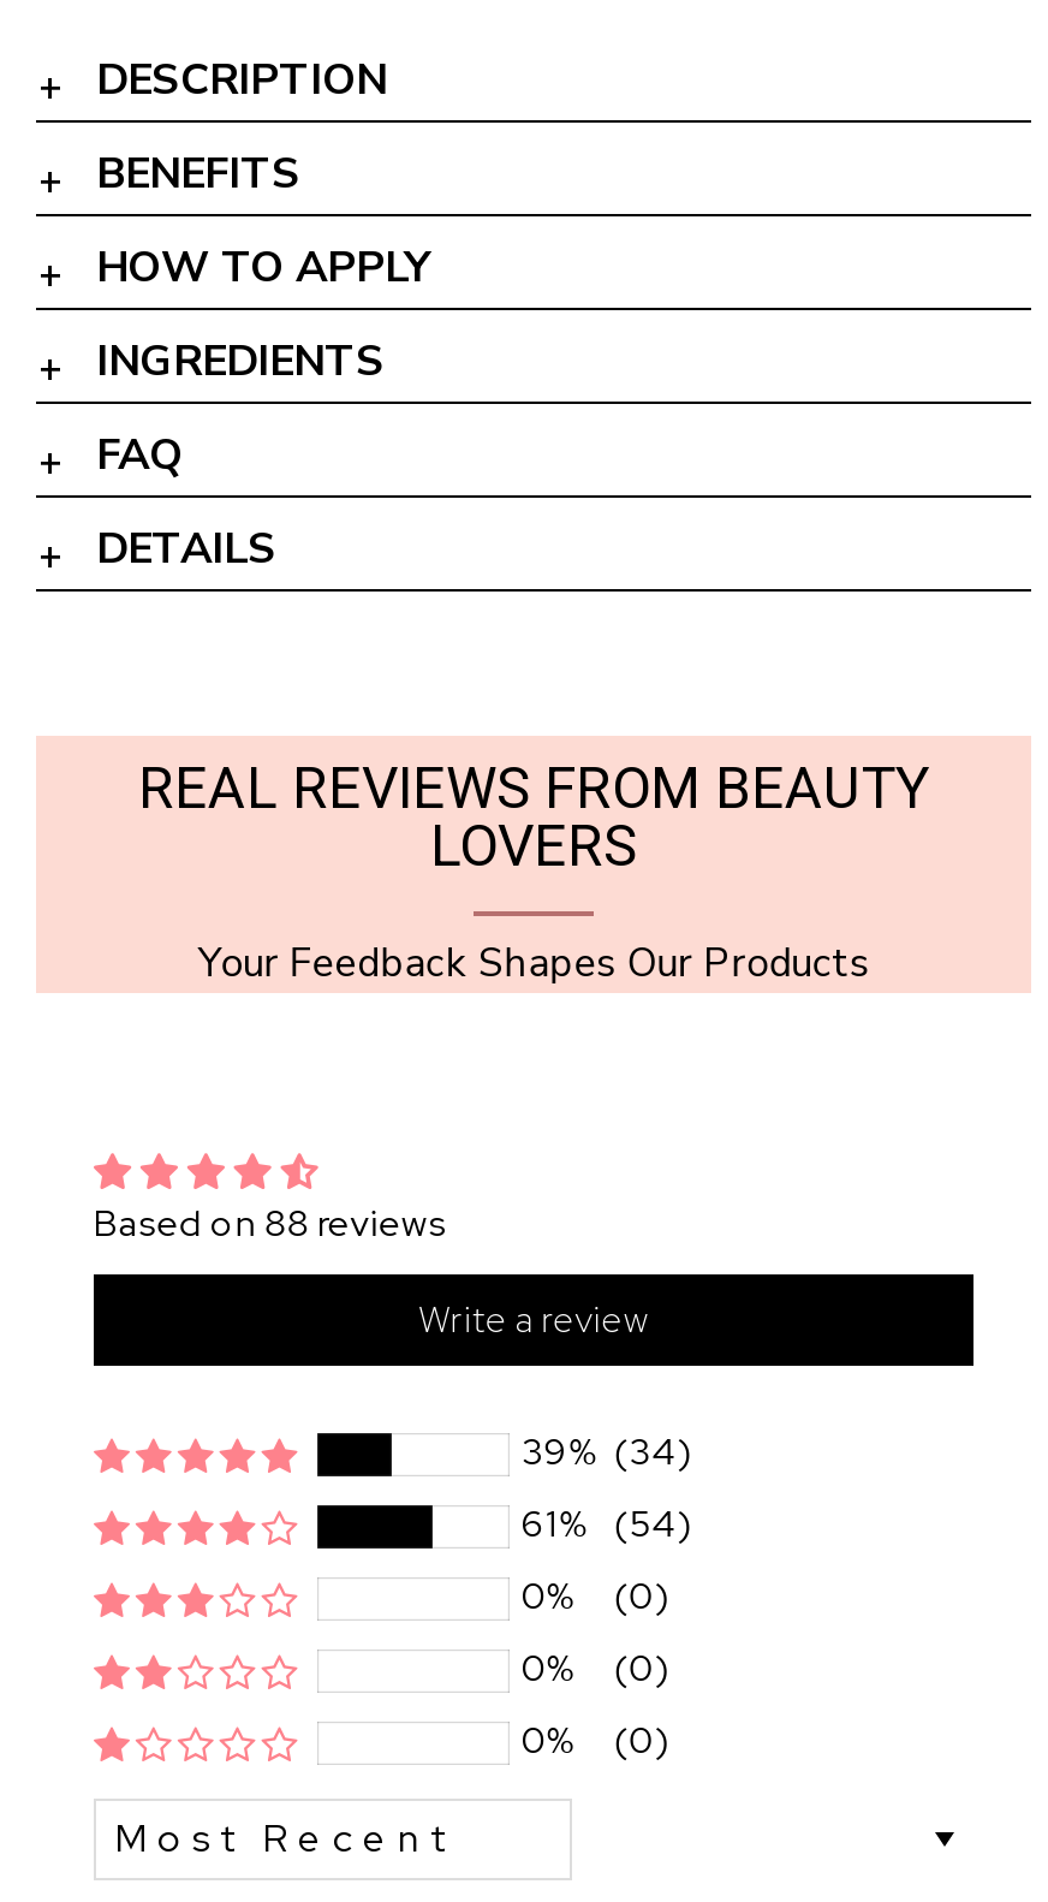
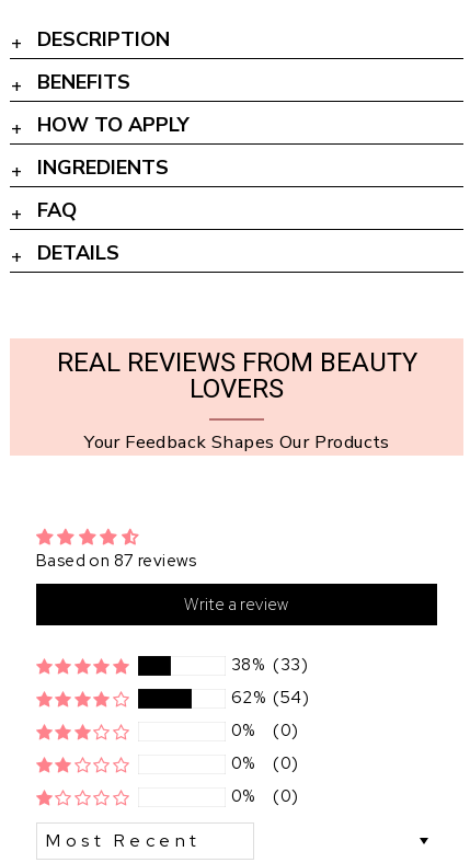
[94,1201,447,1249] Based on 88 reviews -> [36,550,197,572] Based on 87 reviews
[522,1429,692,1477] 39% (34) -> [231,654,308,676] 38% (33)
[522,1501,692,1549] 61% (54) -> [231,687,309,709] 62% (54)

